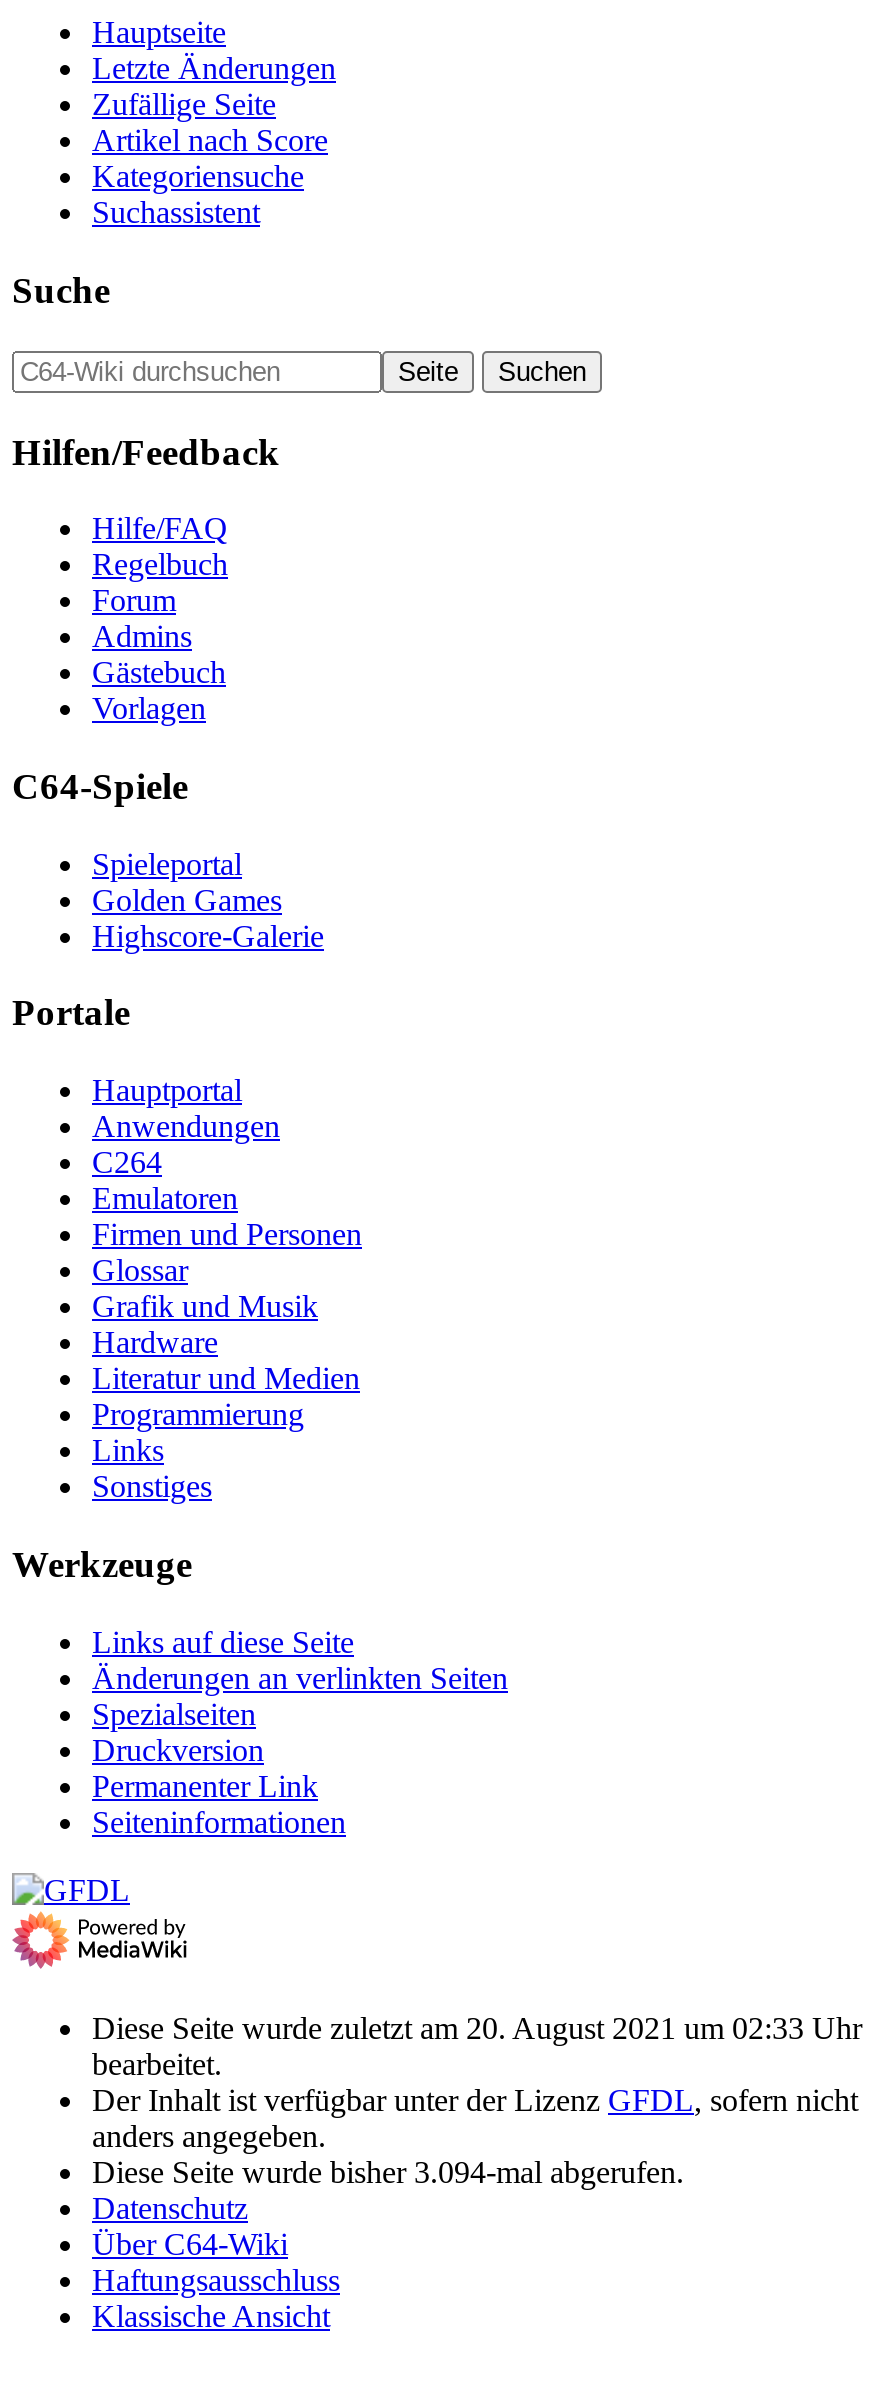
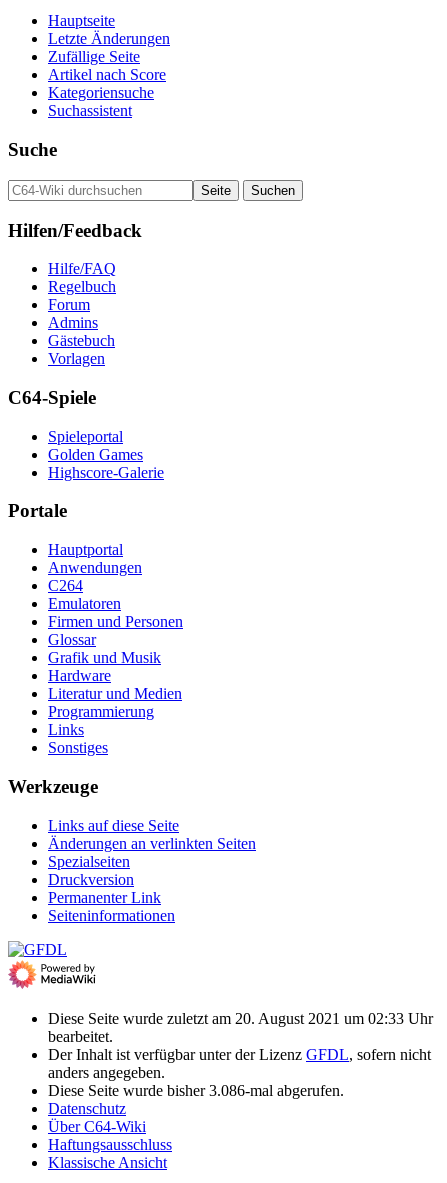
[92,2154,684,2188] Diese Seite wurde bisher 3.094-mal abgerufen. -> [48,1081,344,1098] Diese Seite wurde bisher 3.086-mal abgerufen.

